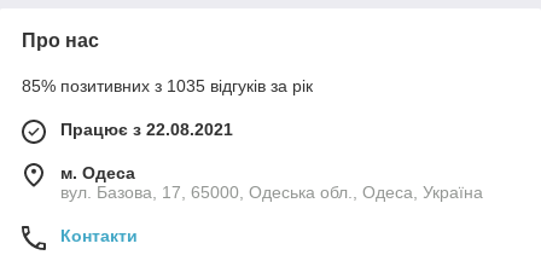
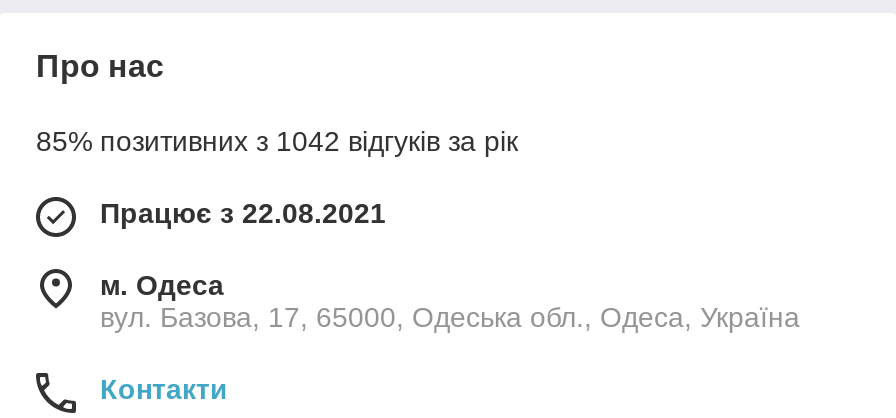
[22,76,313,95] 85% позитивних з 1035 відгуків за рік -> [36,125,518,157] 85% позитивних з 1042 відгуків за рік

